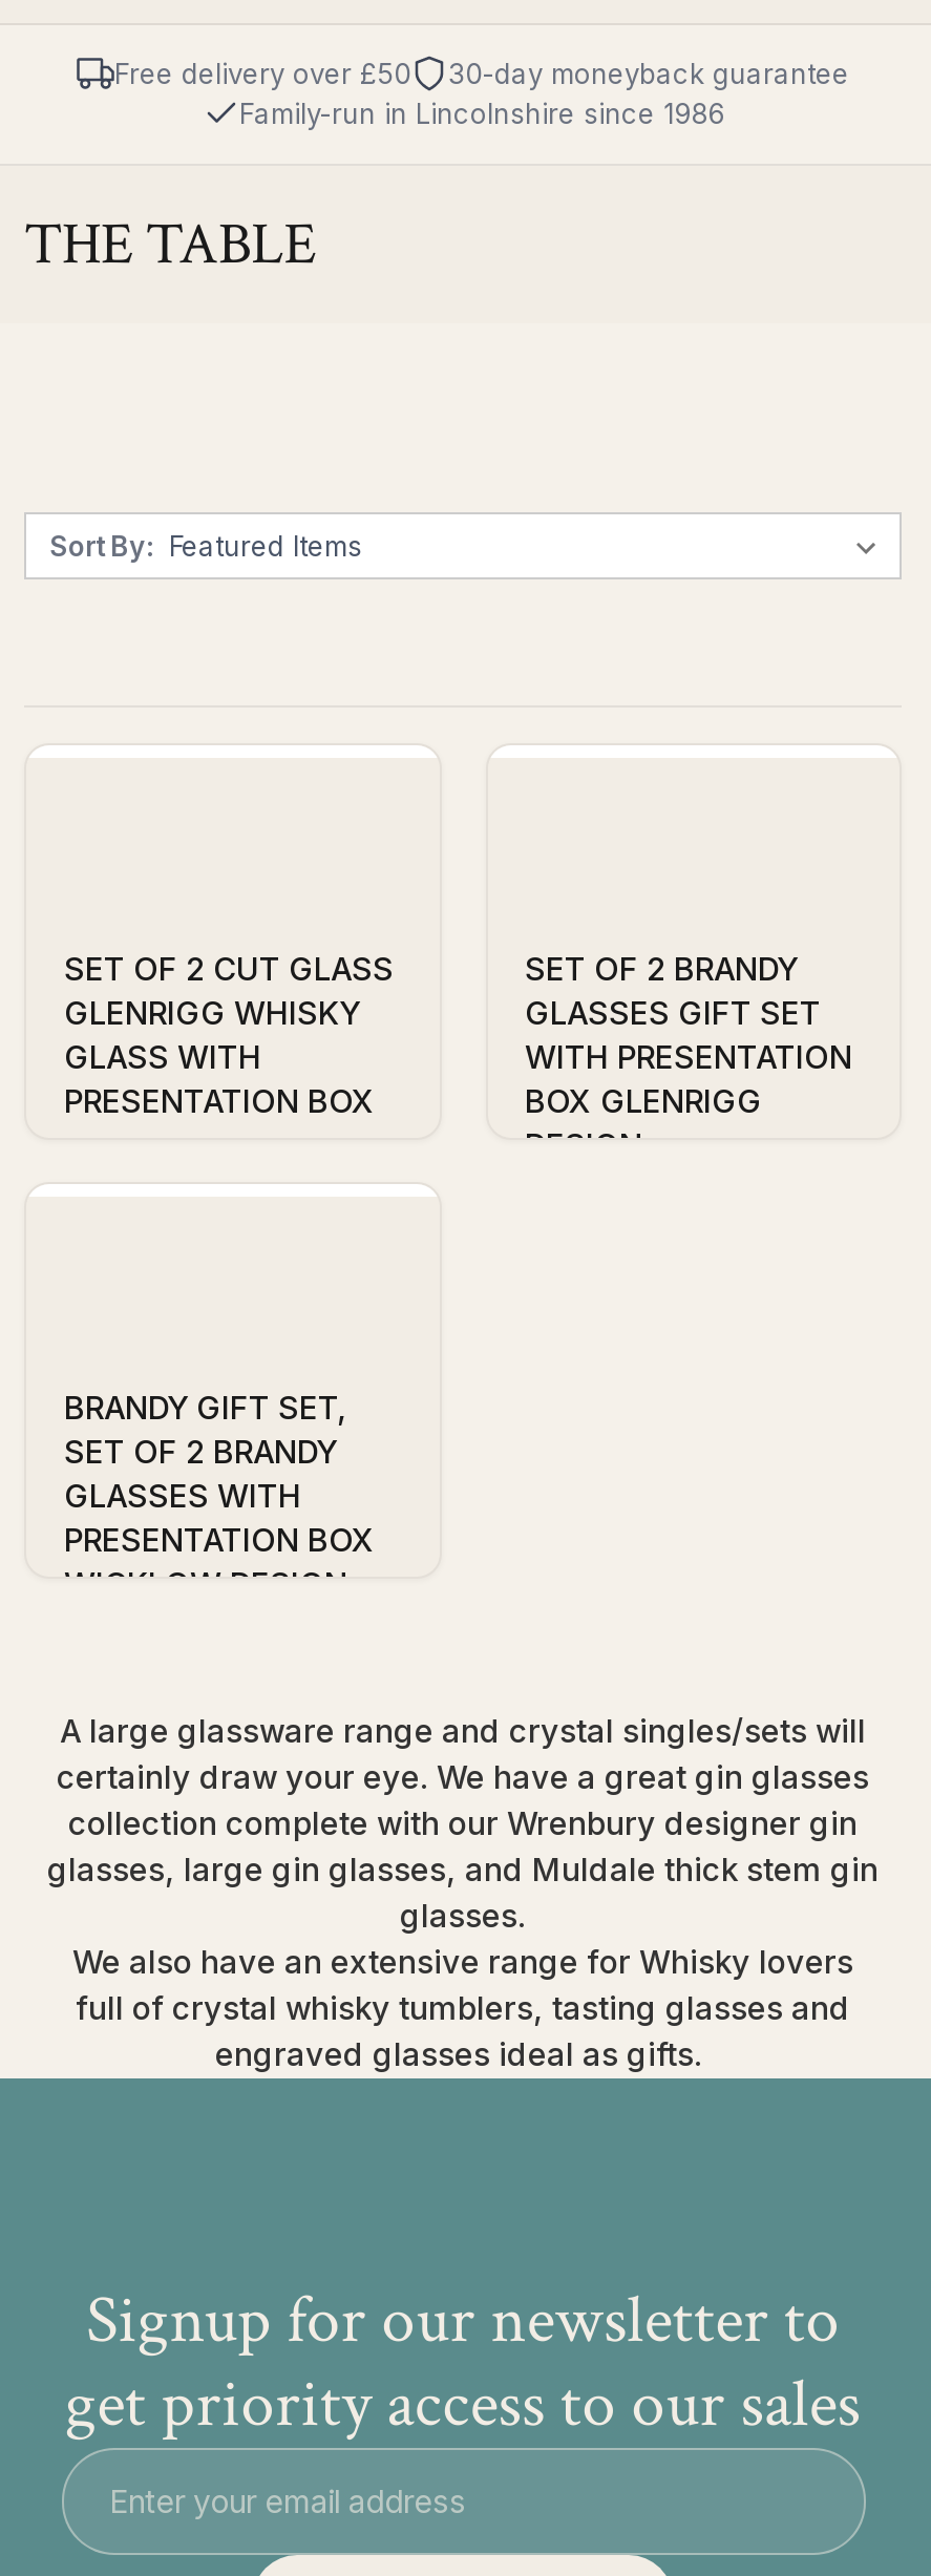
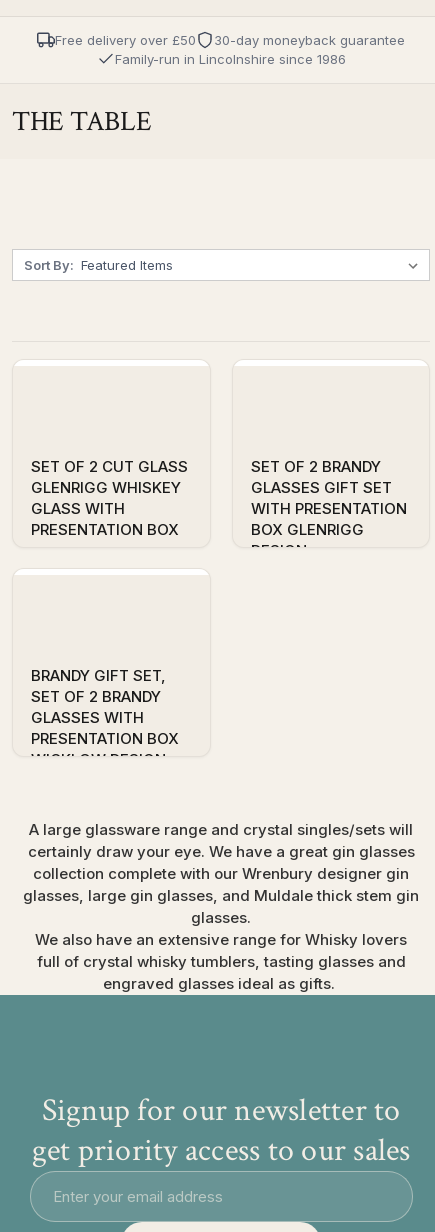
[64,993,360,1033] GLENRIGG WHISKY -> [31,478,181,497] GLENRIGG WHISKEY

